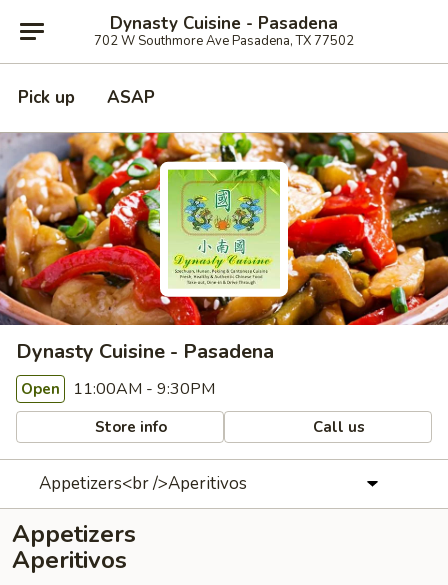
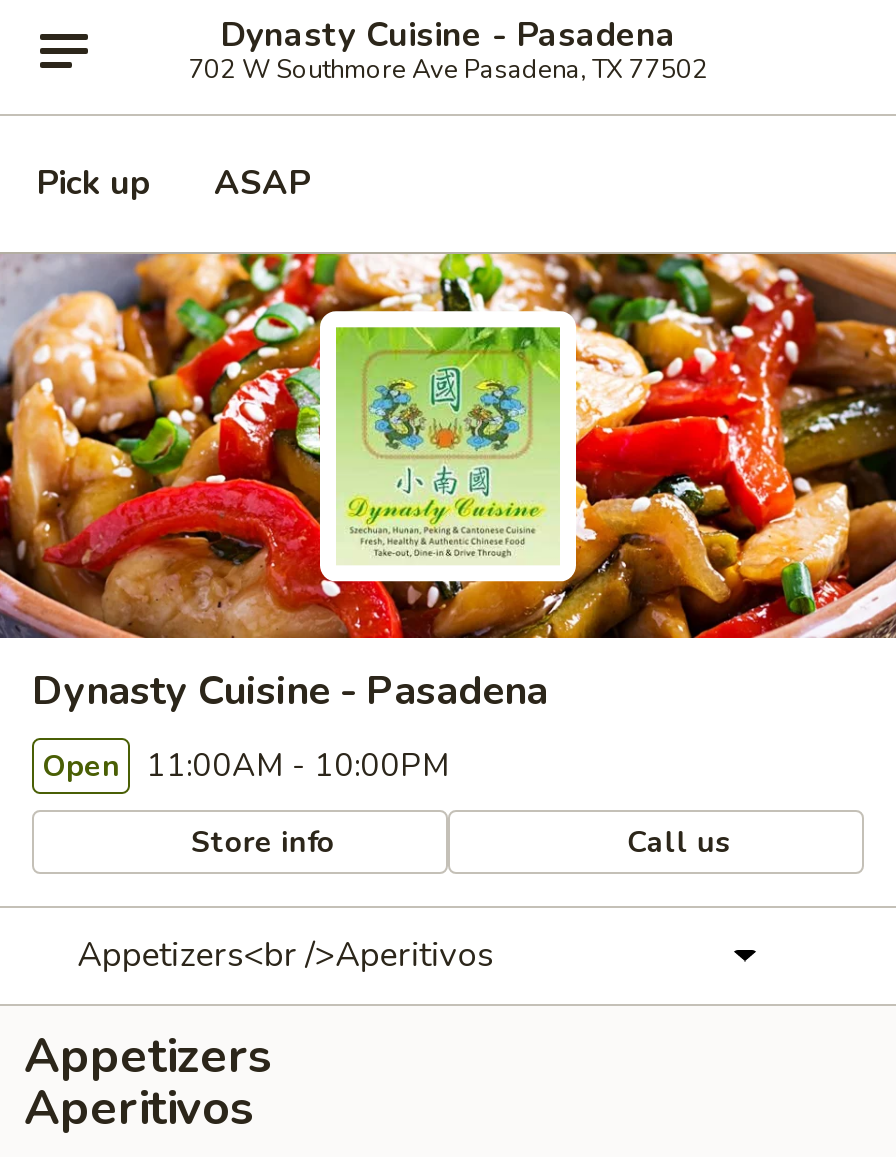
[21,378,215,400] Open 11:00AM - 9:30PM -> [42,744,450,788] Open 11:00AM - 10:00PM

